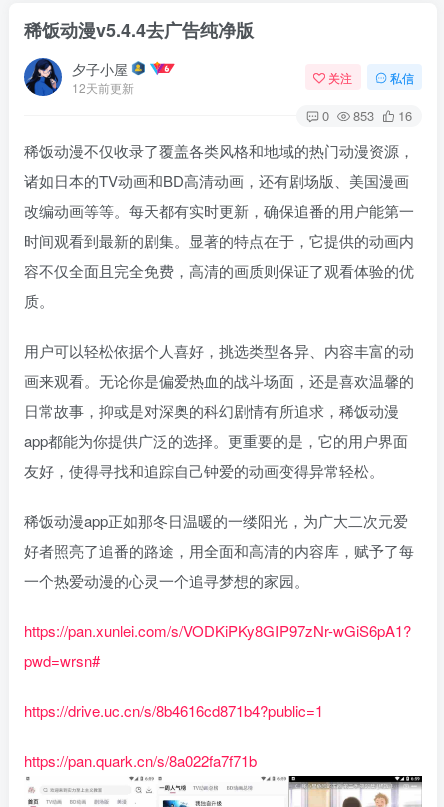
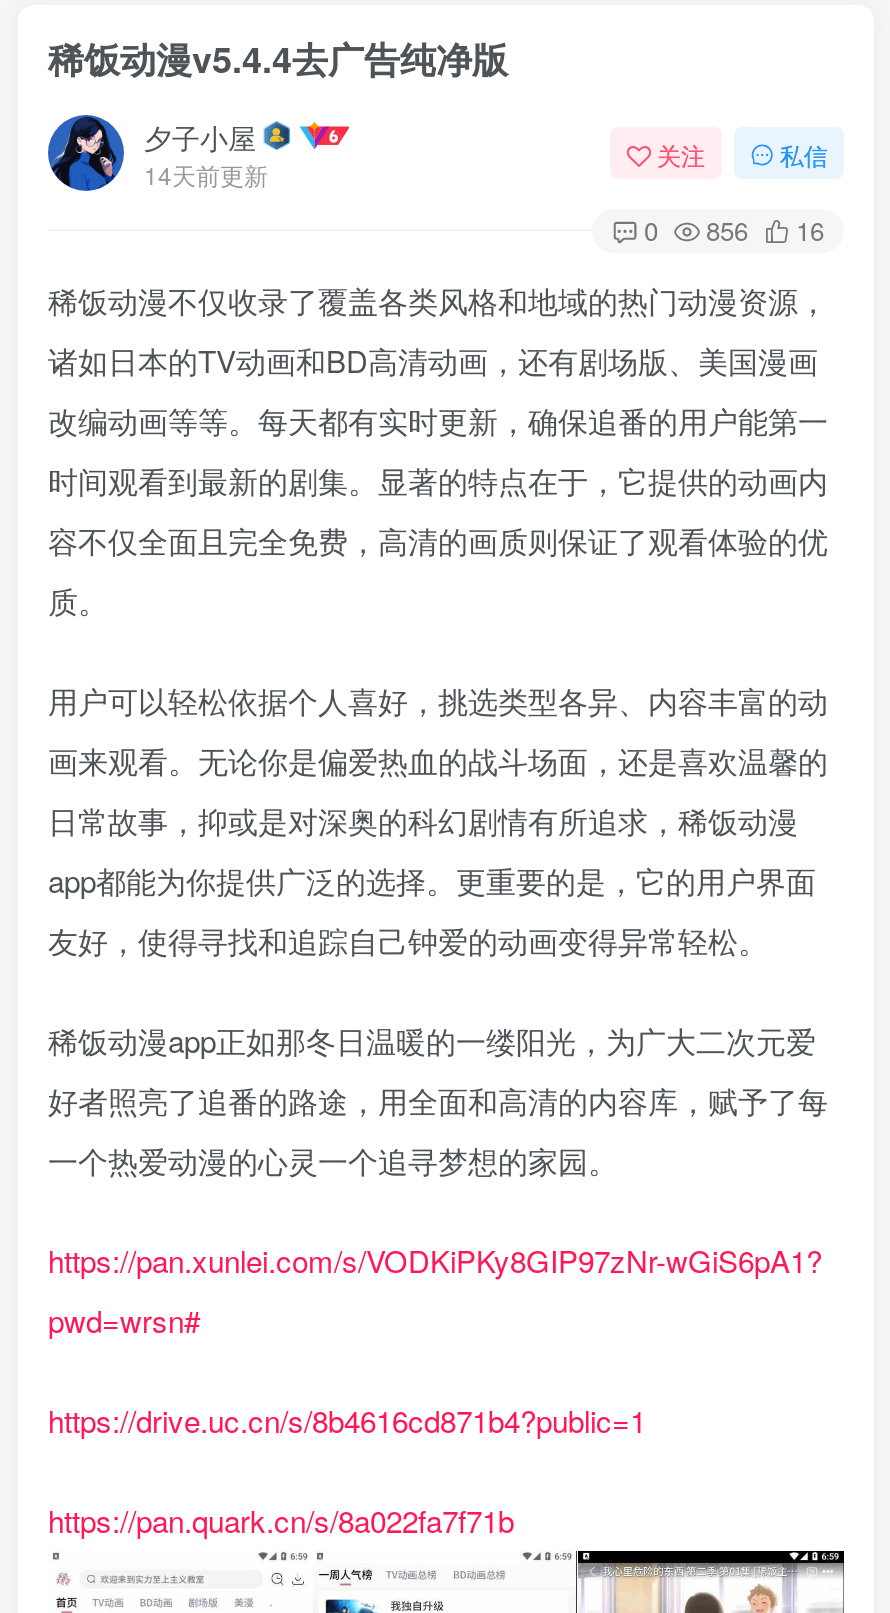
[72,78,134,95] 12天前更新 -> [144,156,268,190] 14天前更新
[322,106,412,125] 0 853 16 -> [644,211,824,249] 0 856 16

